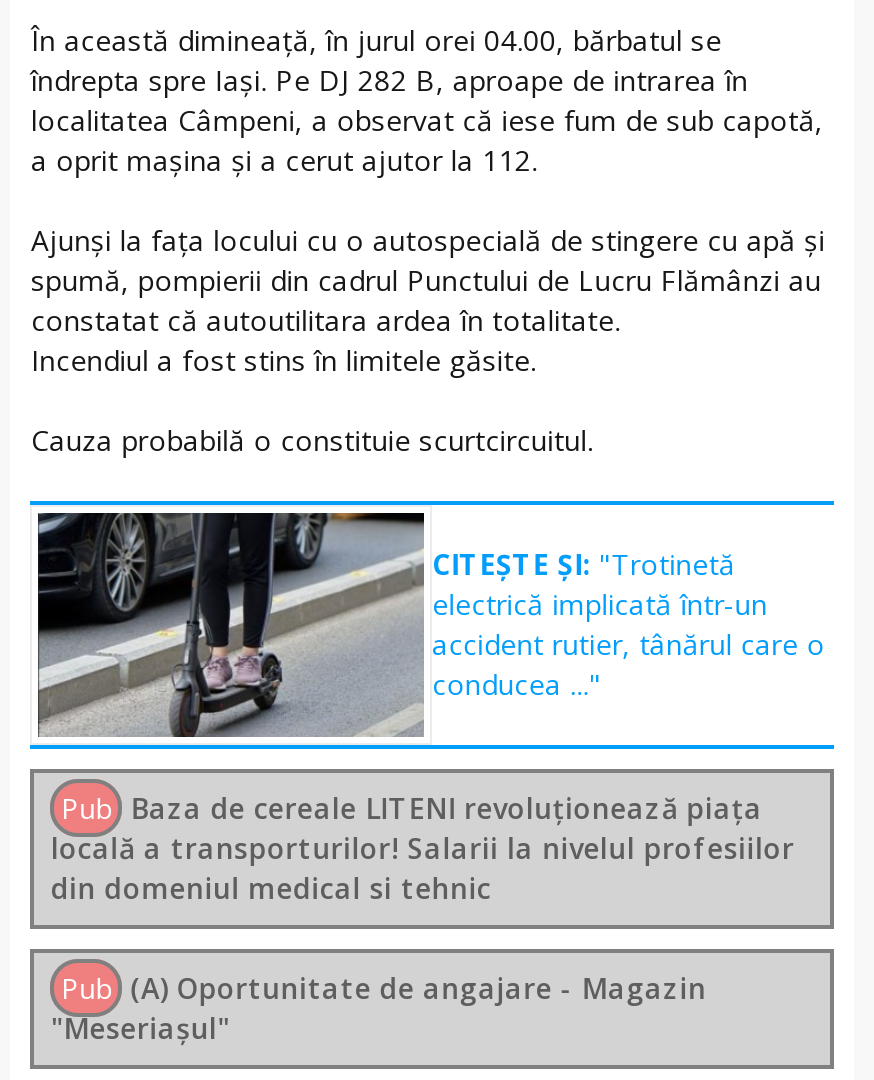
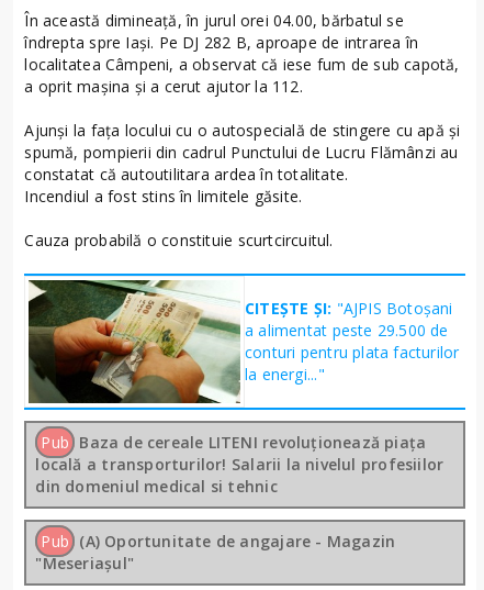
[36,511,825,737] [image] | CITEȘTE ȘI: "Trotinetă | electrică implicată într-un | accident rutier, tânărul care o | conducea ..." -> [29,279,459,403] [image] | CITEȘTE ȘI: "AJPIS Botoșani | a alimentat peste 29.500 de | conturi pentru plata facturilor | la energi..."

